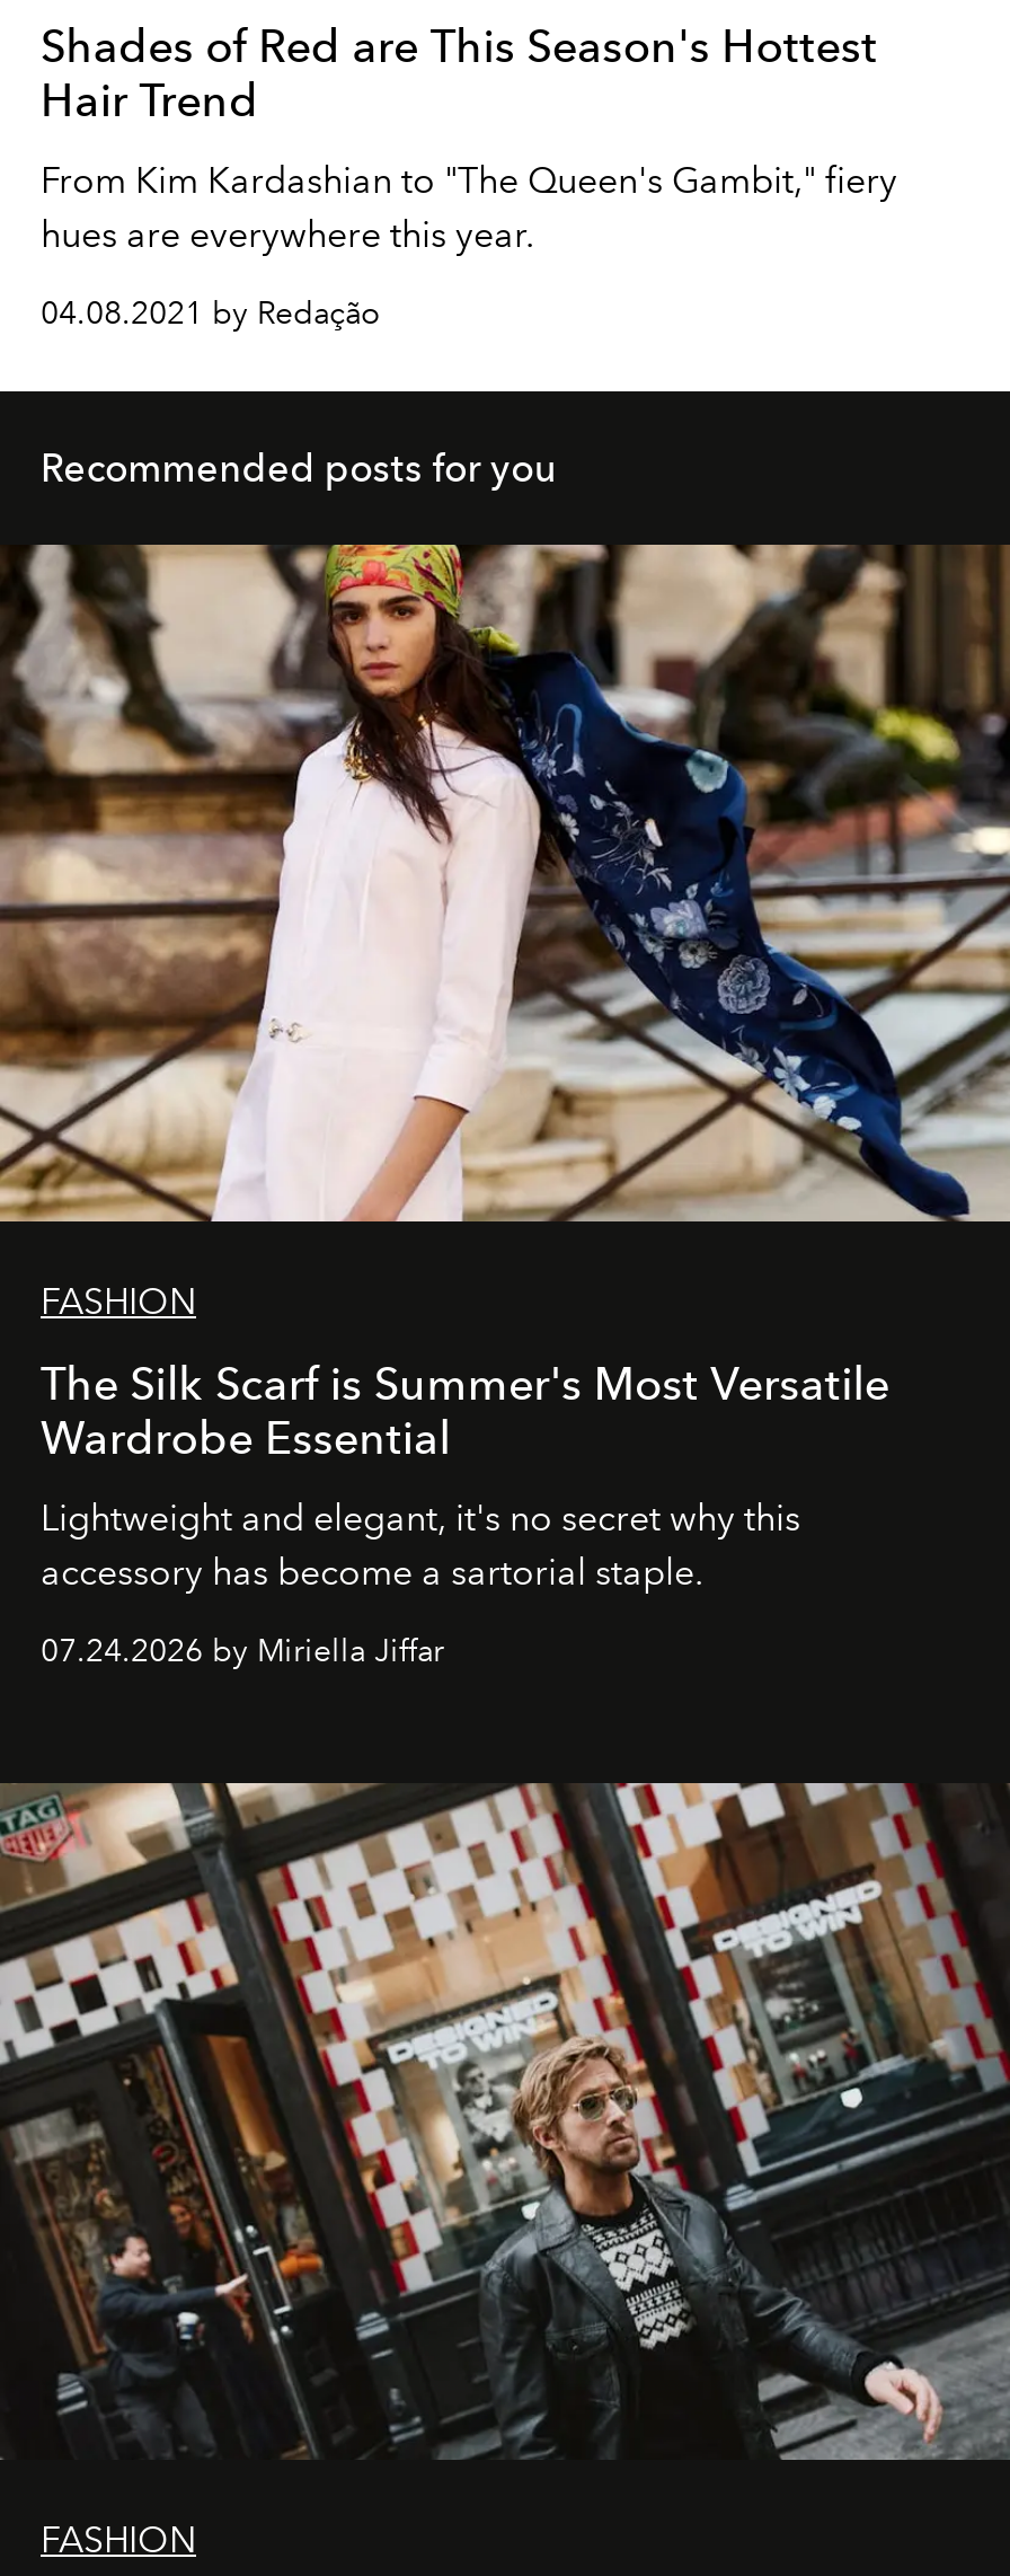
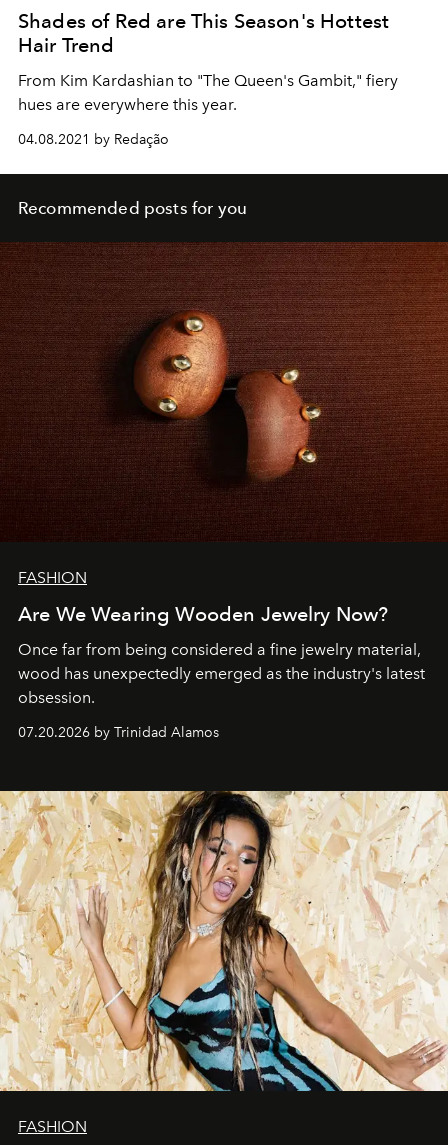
[7,542,1003,1224] [image] -> [3,242,445,542] [image]
[41,1357,890,1465] The Silk Scarf is Summer's Most Versatile | Wardrobe Essential -> [18,602,388,626] Are We Wearing Wooden Jewelry Now?
[41,1496,800,1593] Lightweight and elegant, it's no secret why this | accessory has become a sartorial staple. -> [18,640,425,707] Once far from being considered a fine jewelry material, | wood has unexpectedly emerged as the industry's latest | obsession.
[41,1632,444,1670] 07.24.2026 by Miriella Jiffar -> [18,724,219,741] 07.20.2026 by Trinidad Alamos
[7,1783,1003,2460] [image] -> [3,790,445,1092] [image]

